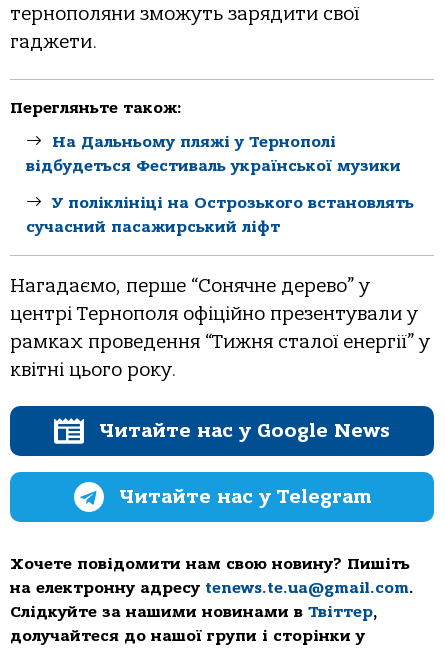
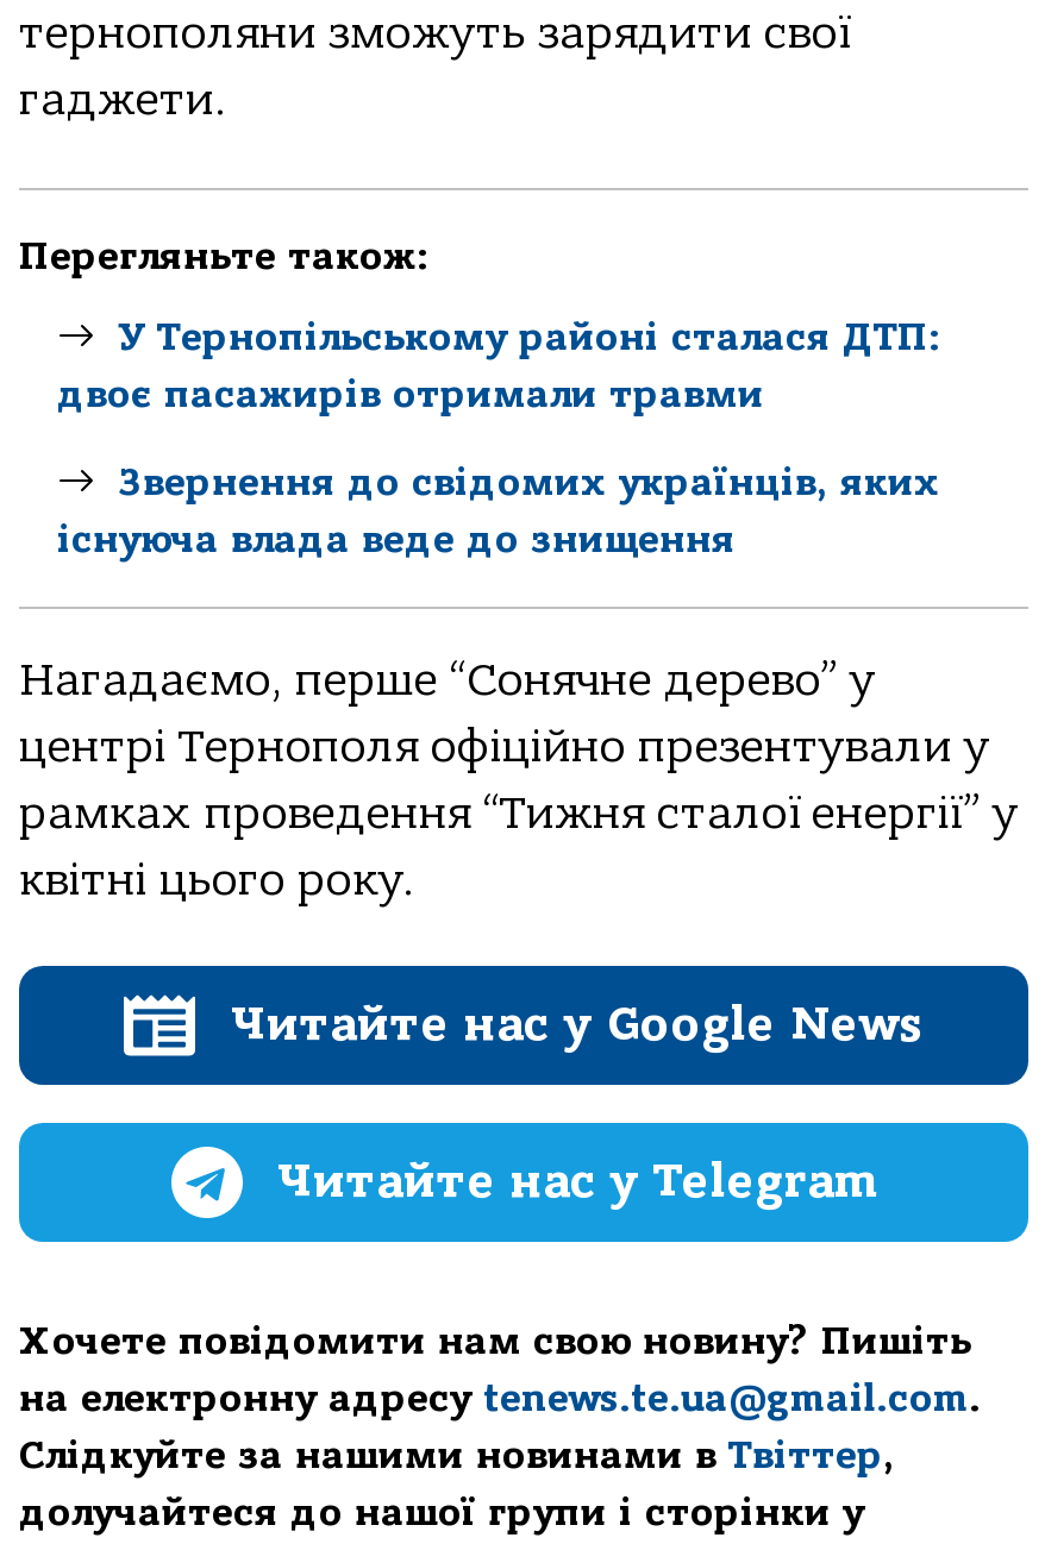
[26,133,401,175] На Дальньому пляжі у Тернополі | відбудеться Фестиваль української музики -> [57,316,940,416] У Тернопільському районі сталася ДТП: | двоє пасажирів отримали травми
[26,194,414,236] У поліклініці на Острозького встановлять | сучасний пасажирський ліфт -> [57,461,940,561] Звернення до свідомих українців, яких | існуюча влада веде до знищення

